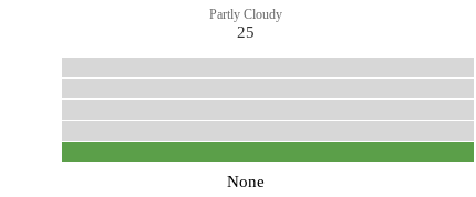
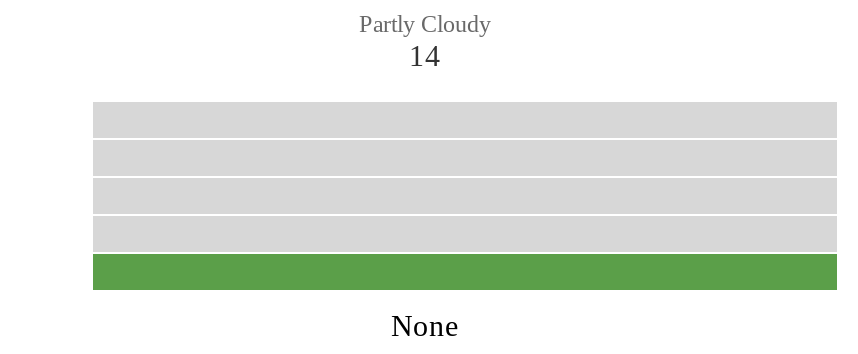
[237,23,255,40] 25 -> [409,39,441,71] 14

